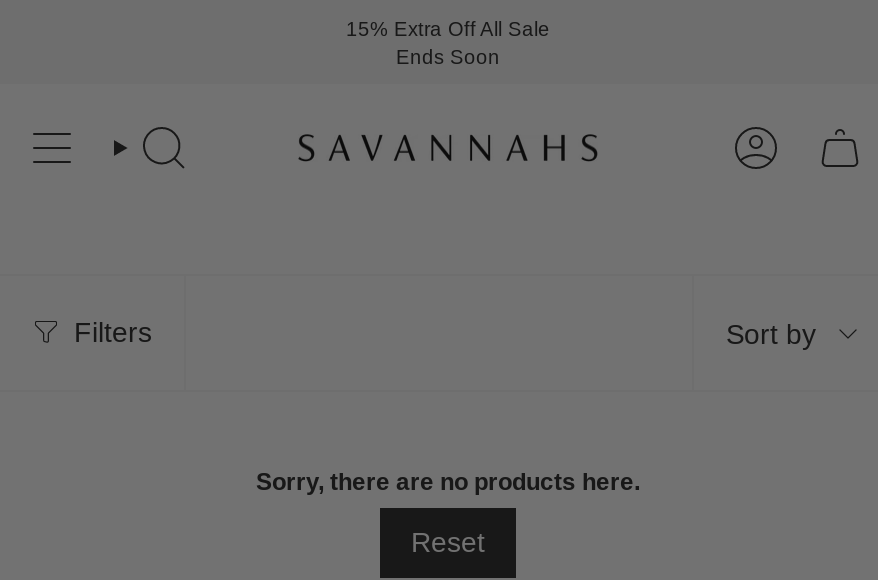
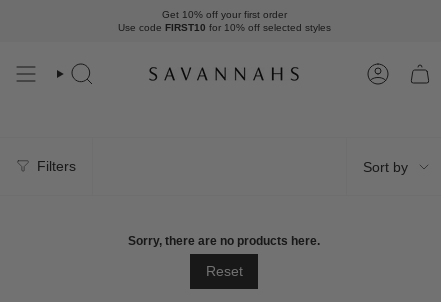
[346,17,550,67] 15% Extra Off All Sale | Ends Soon -> [117,8,330,32] Get 10% off your first order | Use code FIRST10 for 10% off selected styles

